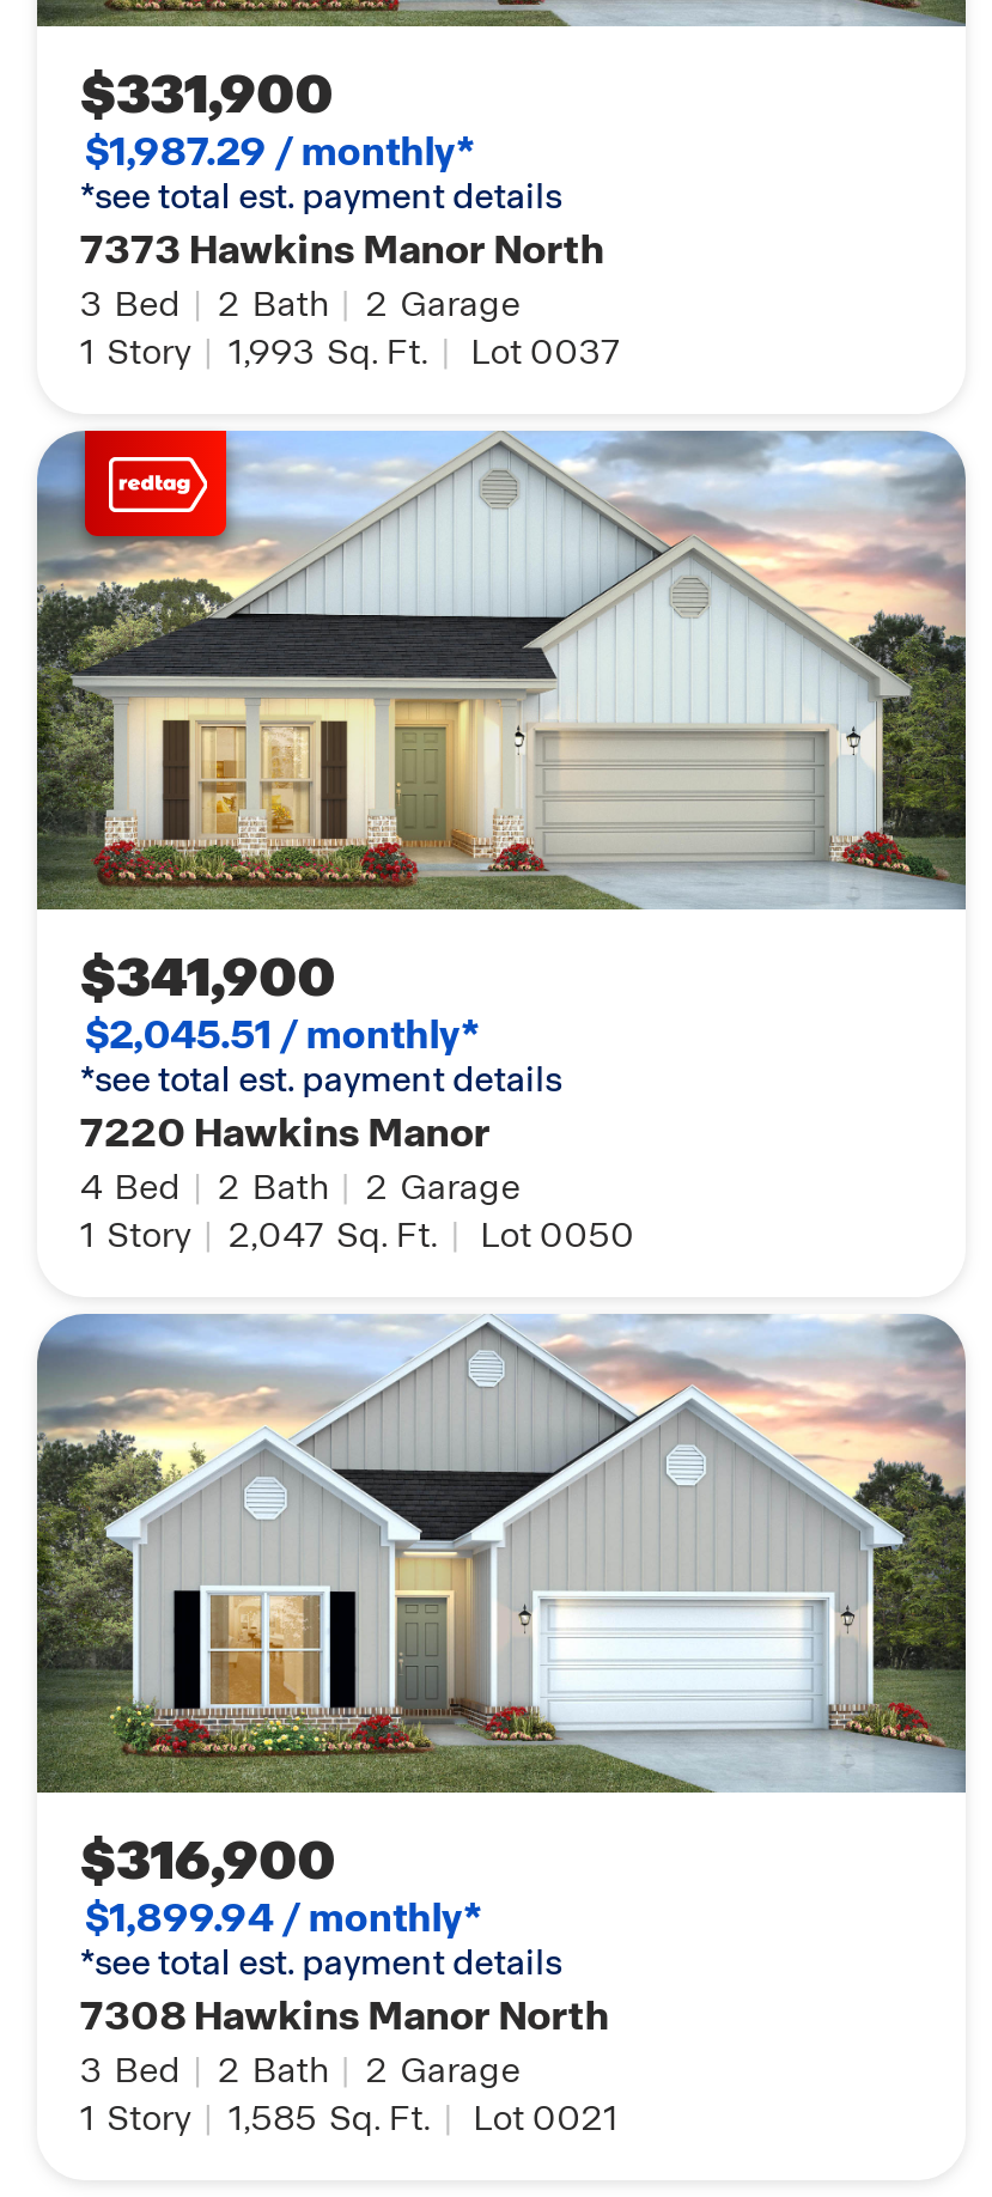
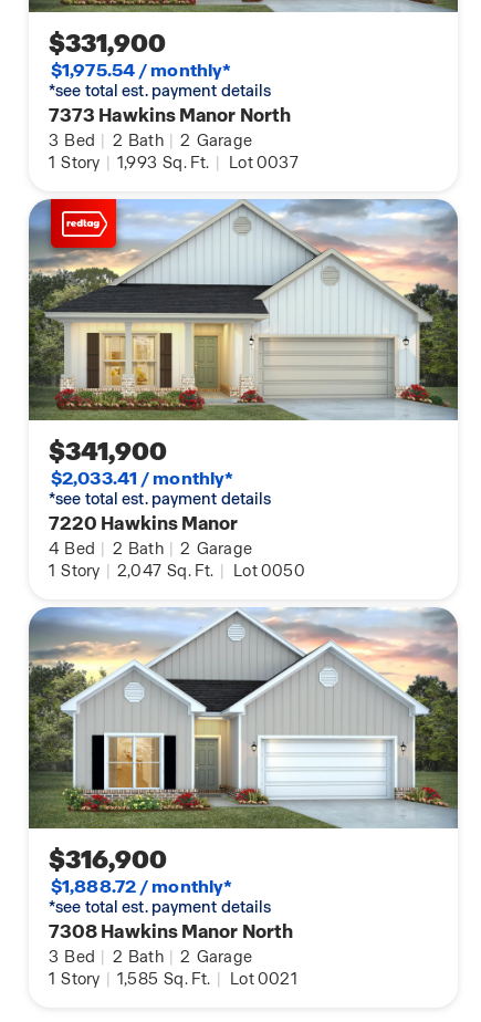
[85,127,476,178] $1,987.29 / monthly* -> [51,59,231,82] $1,975.54 / monthly*
[85,1010,480,1061] $2,045.51 / monthly* -> [51,467,234,490] $2,033.41 / monthly*
[85,1894,483,1944] $1,899.94 / monthly* -> [51,875,232,898] $1,888.72 / monthly*

